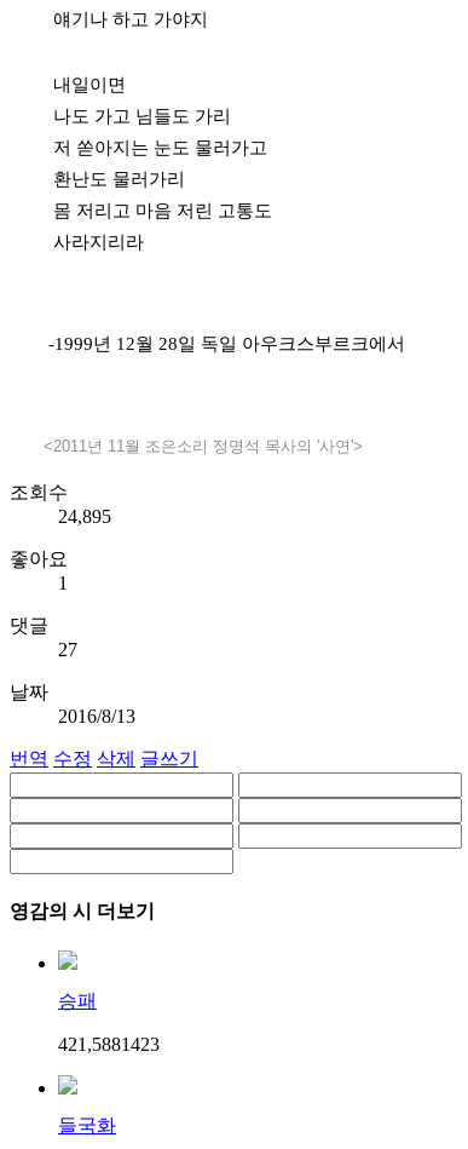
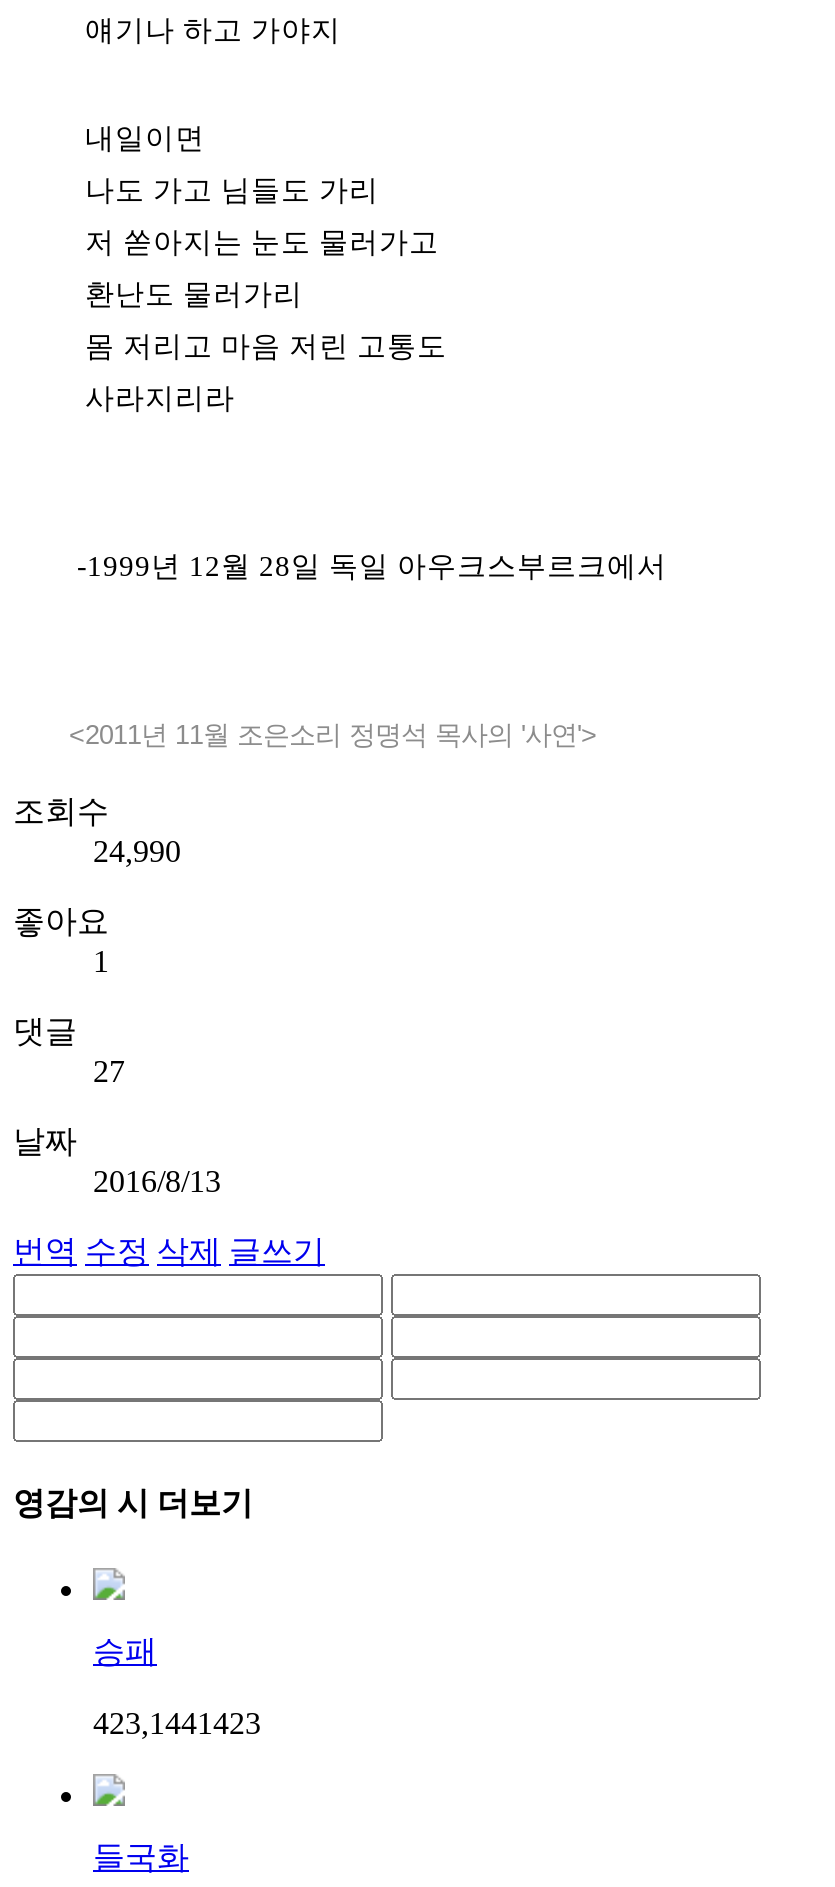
[58,506,111,527] 24,895 -> [93,834,181,868] 24,990
[58,1034,160,1055] 421,5881423 -> [93,1707,261,1741] 423,1441423

